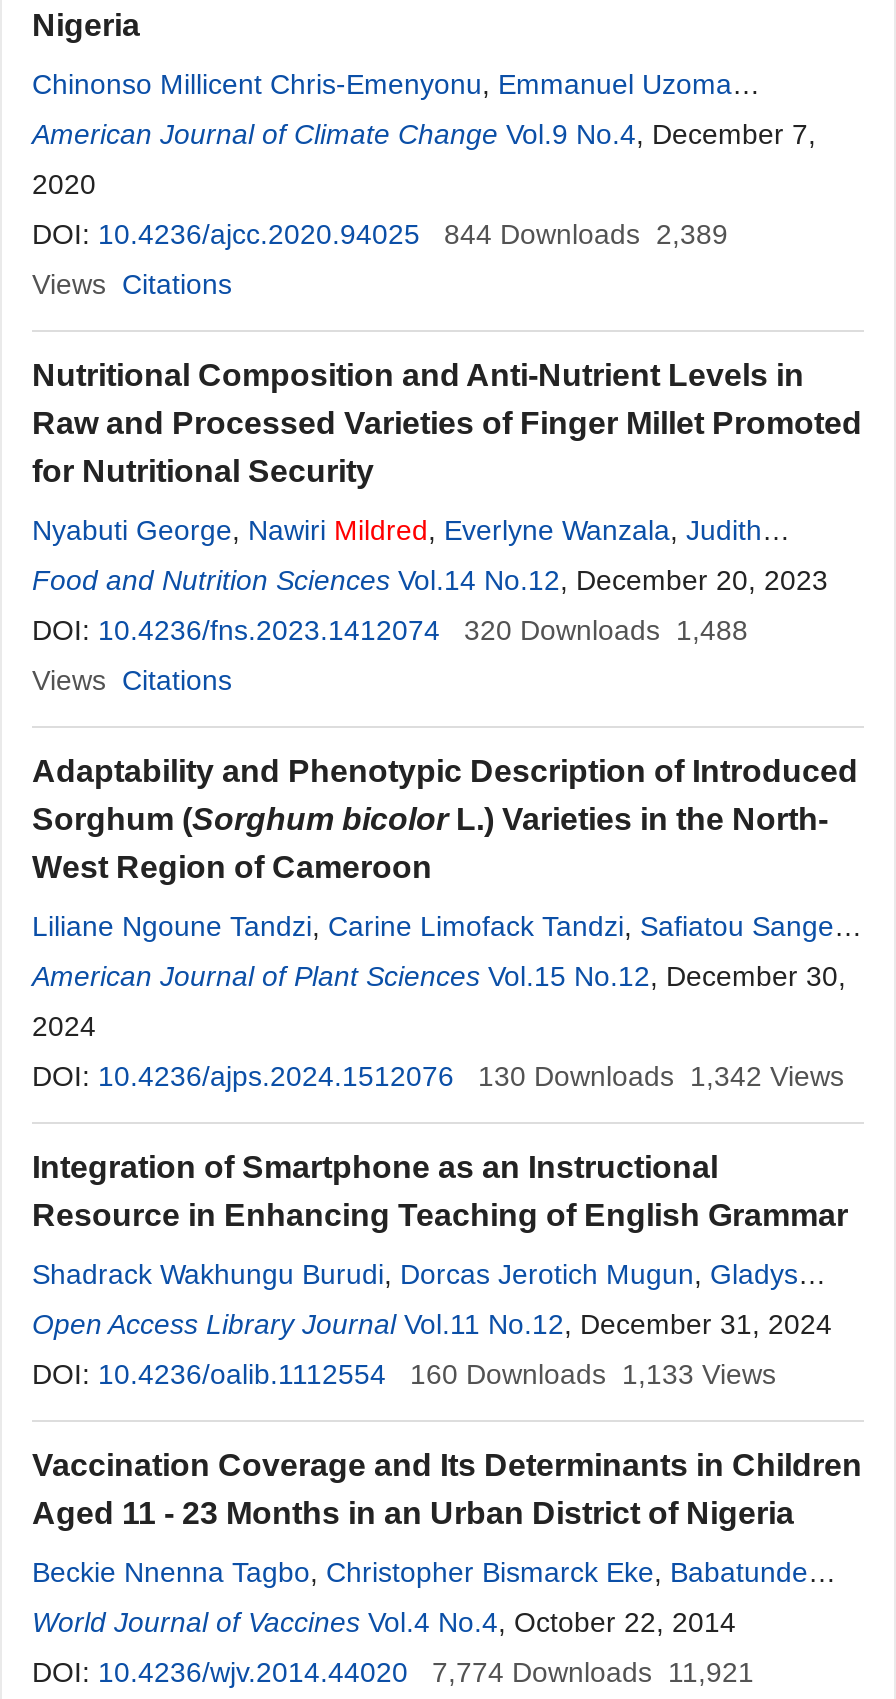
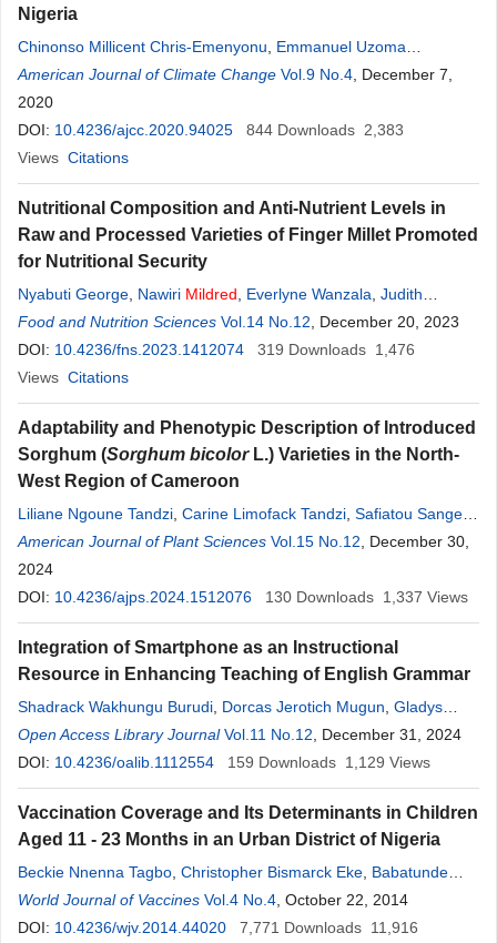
[32,218,728,250] DOI: 10.4236/ajcc.2020.94025 844 Downloads 2,389 -> [18,121,404,139] DOI: 10.4236/ajcc.2020.94025 844 Downloads 2,383
[32,614,748,646] DOI: 10.4236/fns.2023.1412074 320 Downloads 1,488 -> [18,341,415,358] DOI: 10.4236/fns.2023.1412074 319 Downloads 1,476
[478,1060,844,1092] 130 Downloads 1,342 Views -> [265,588,468,606] 130 Downloads 1,337 Views
[410,1358,776,1390] 160 Downloads 1,133 Views -> [227,753,430,771] 159 Downloads 1,129 Views
[432,1656,754,1688] 7,774 Downloads 11,921 -> [240,919,418,936] 7,771 Downloads 11,916

